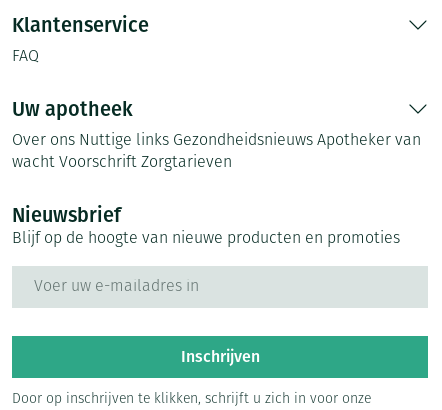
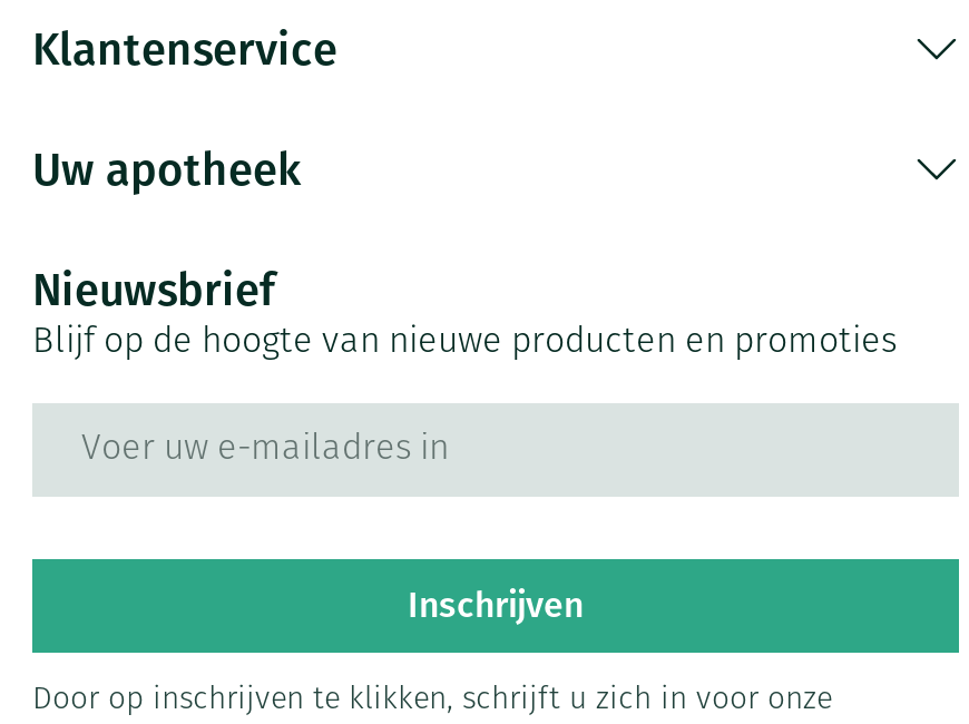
[12,49,39,65] FAQ -> none
[12,133,421,171] Over ons Nuttige links Gezondheidsnieuws Apotheker van | wacht Voorschrift Zorgtarieven -> none

